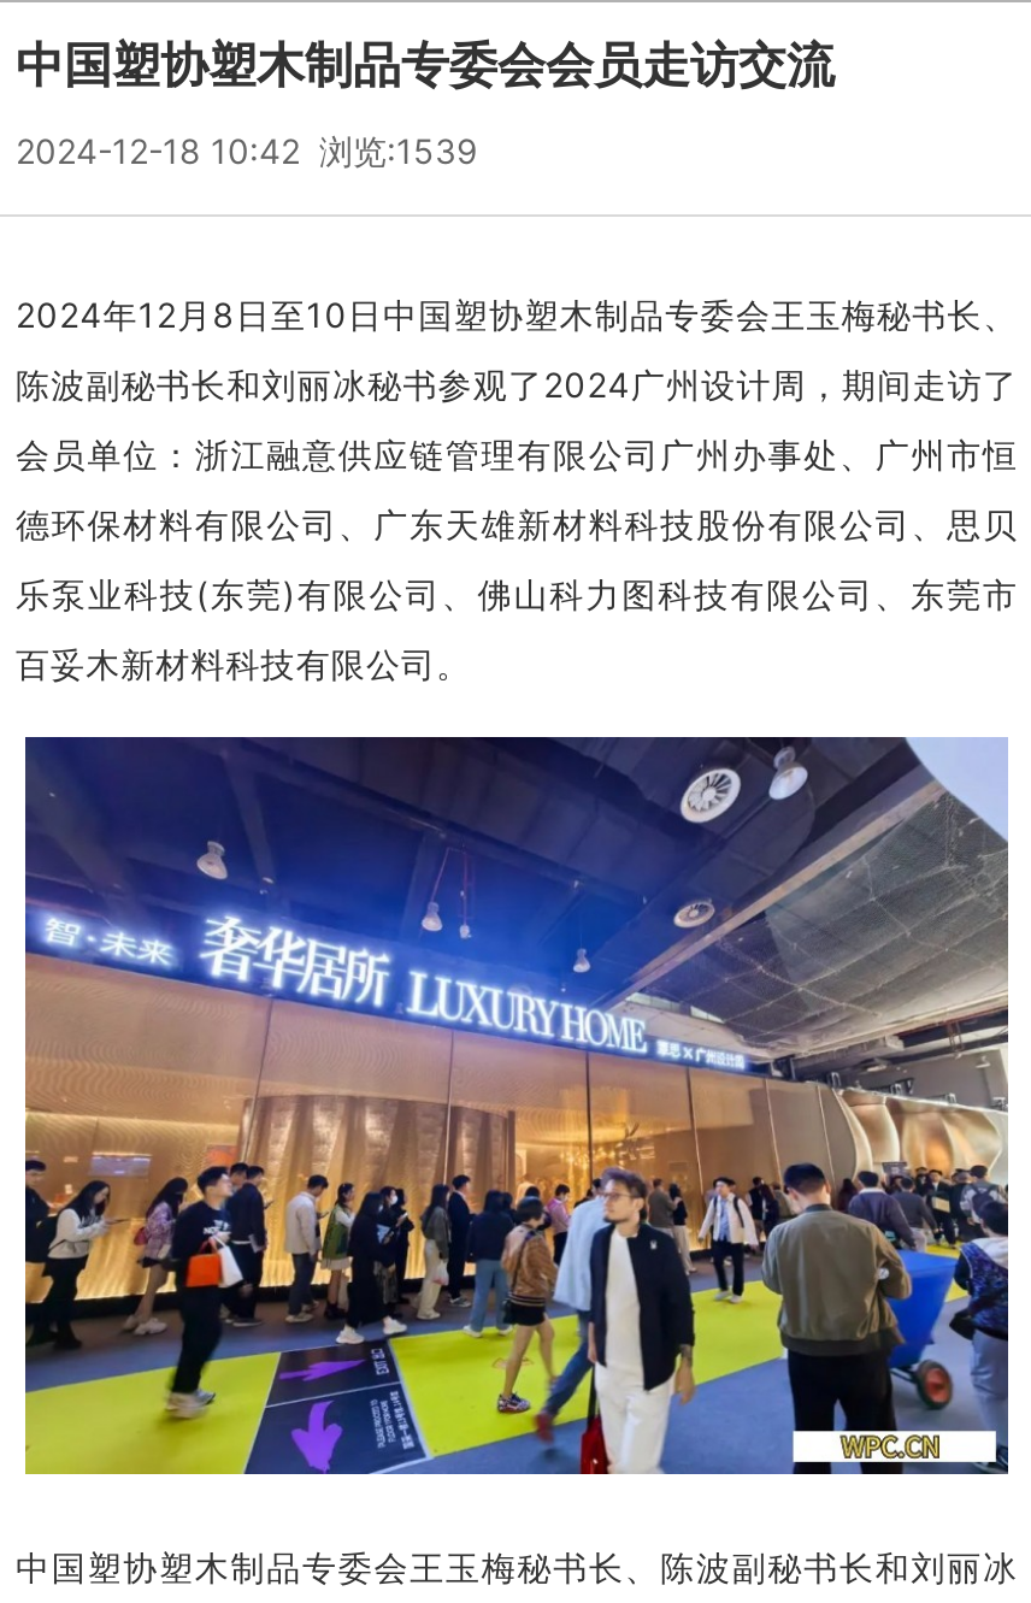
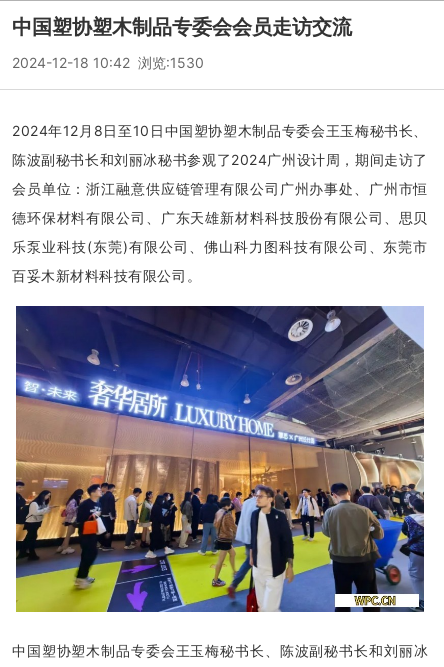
[16,130,478,171] 2024-12-18 10:42 浏览:1539 -> [12,54,204,71] 2024-12-18 10:42 浏览:1530

